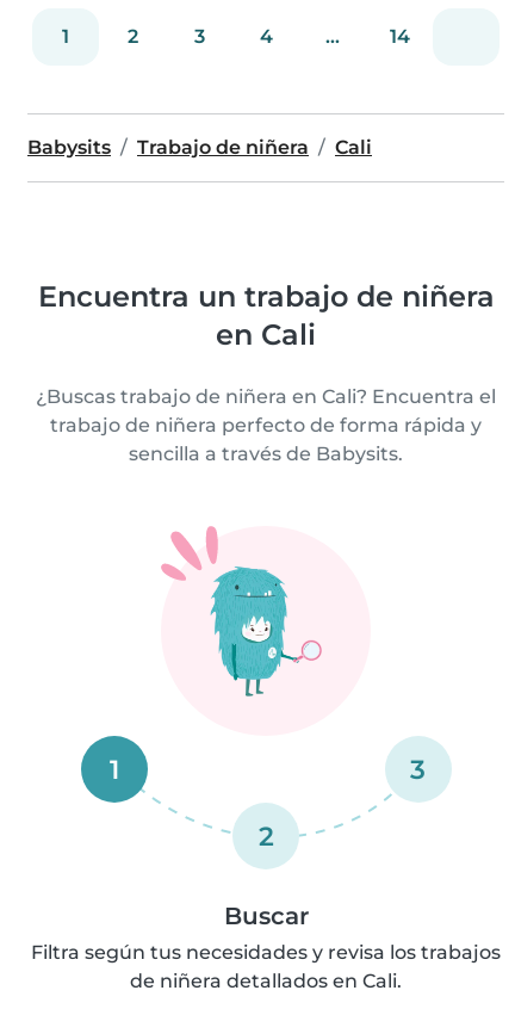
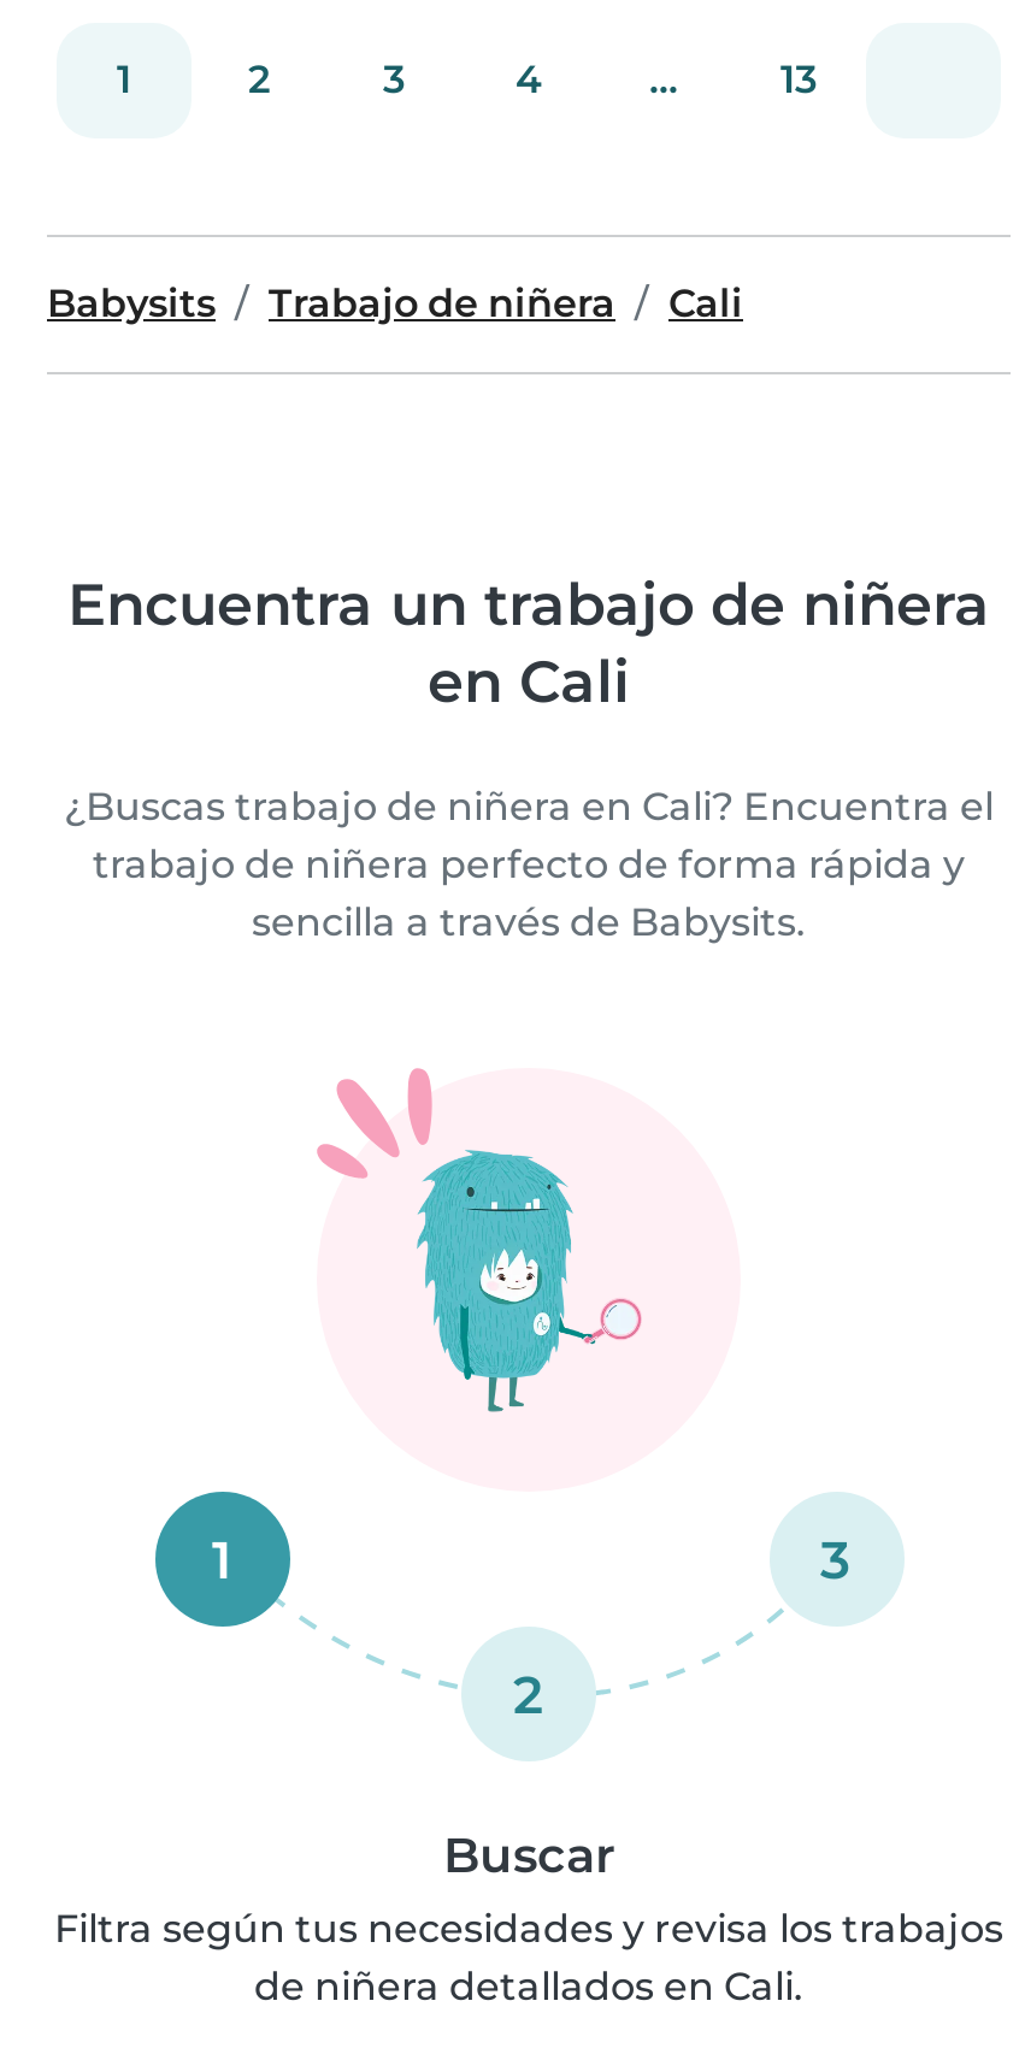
[389,25,409,48] 14 -> [780,56,817,101] 13

